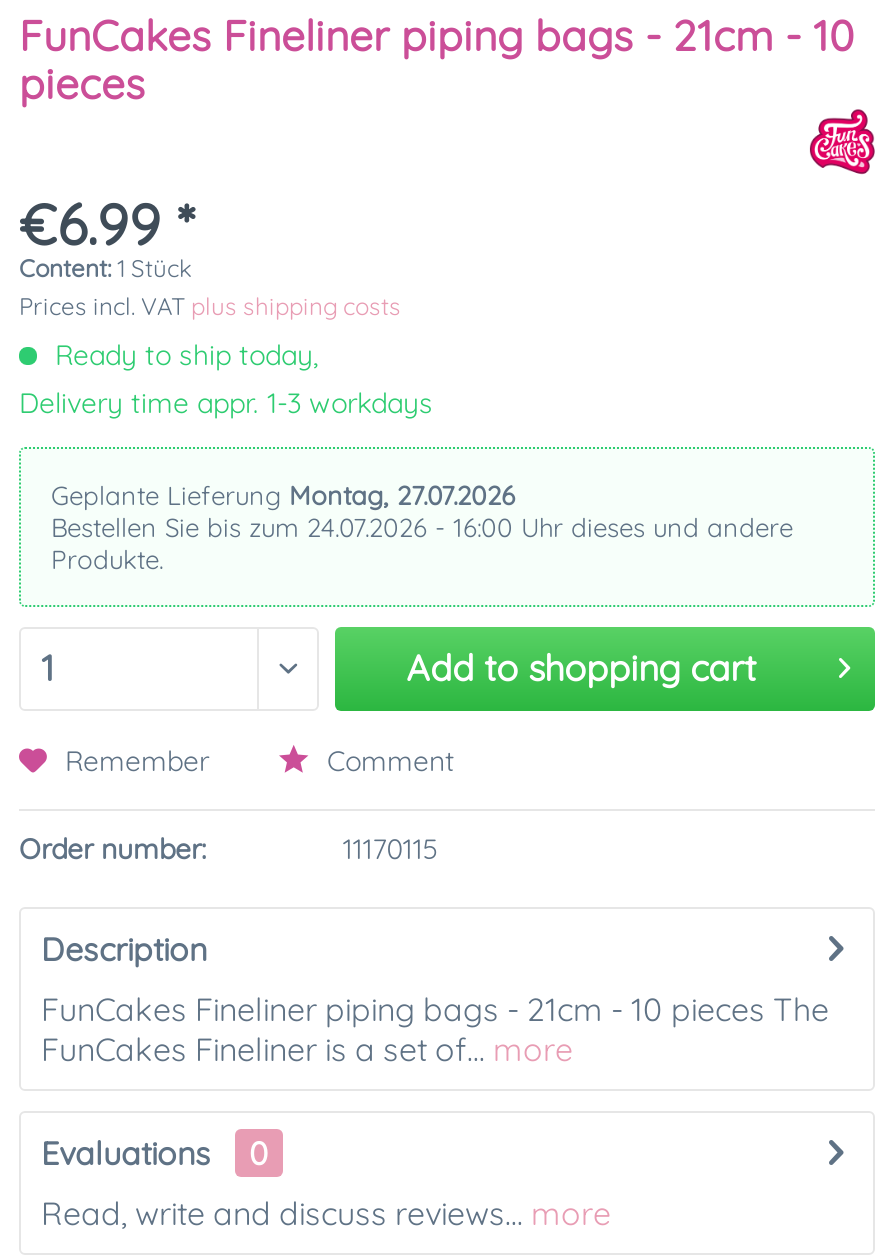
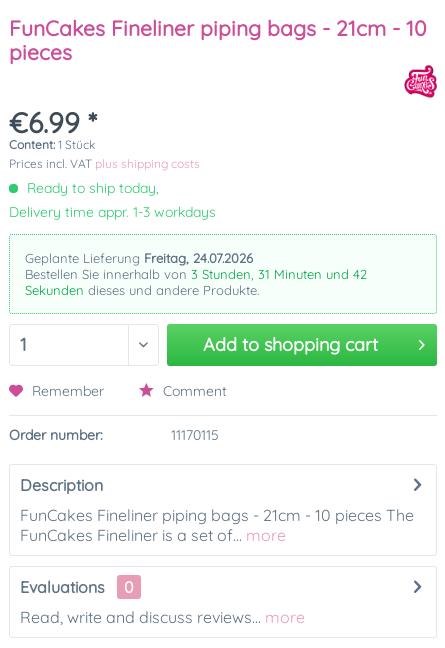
[51,479,793,575] Geplante Lieferung Montag, 27.07.2026 | Bestellen Sie bis zum 24.07.2026 - 16:00 Uhr dieses und andere | Produkte. -> [25,250,367,298] Geplante Lieferung Freitag, 24.07.2026 | Bestellen Sie innerhalb von 3 Stunden, 31 Minuten und 42 | Sekunden dieses und andere Produkte.

